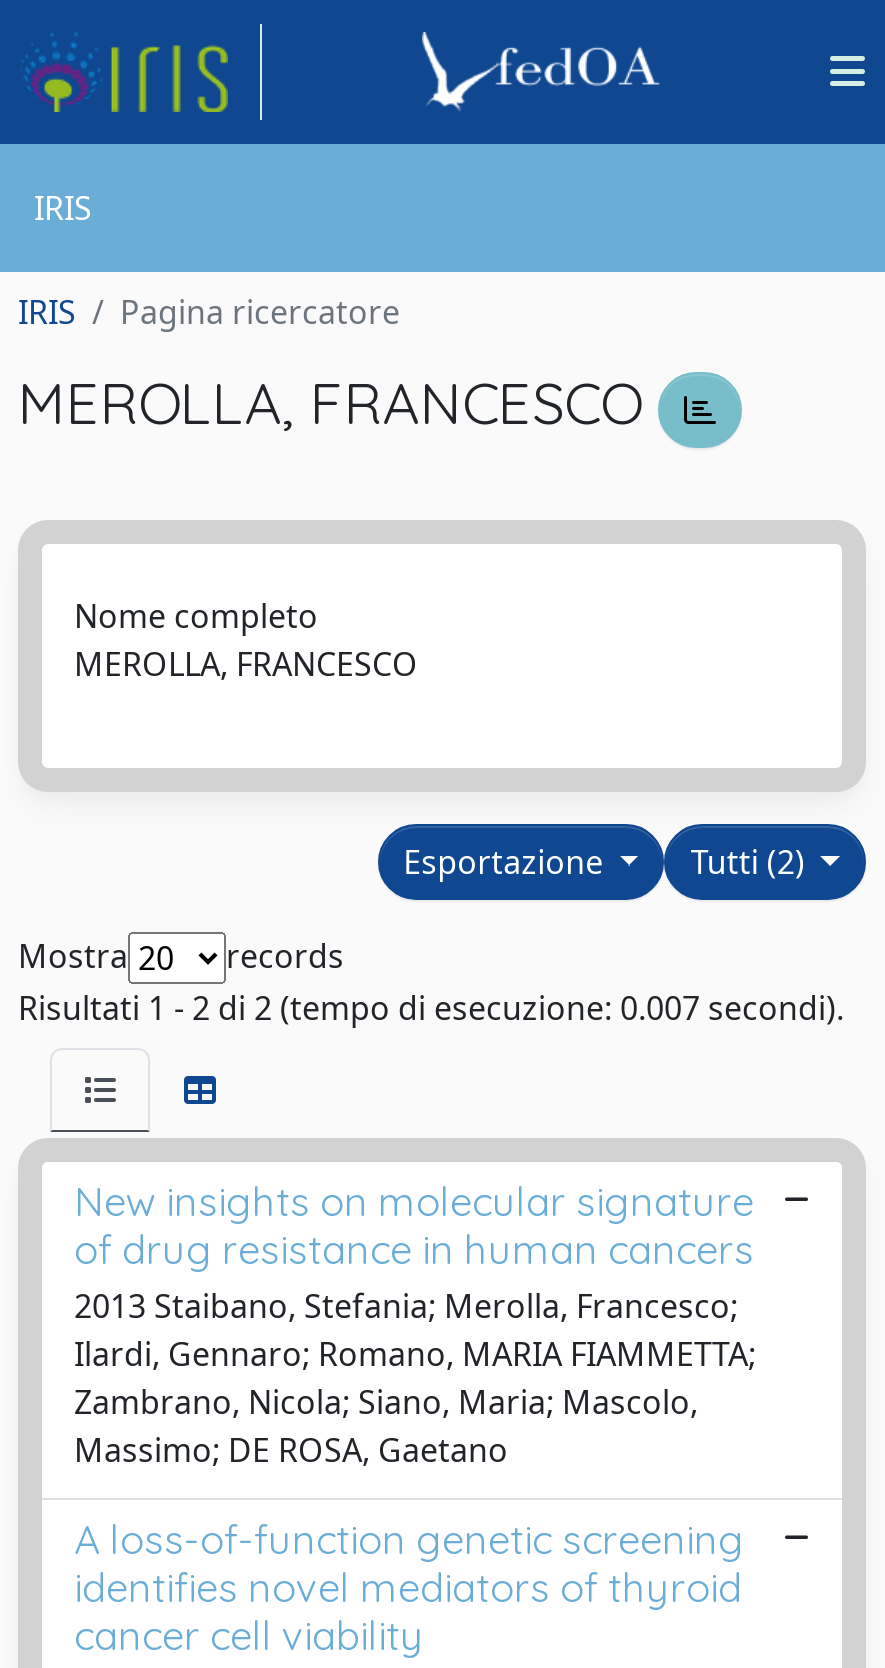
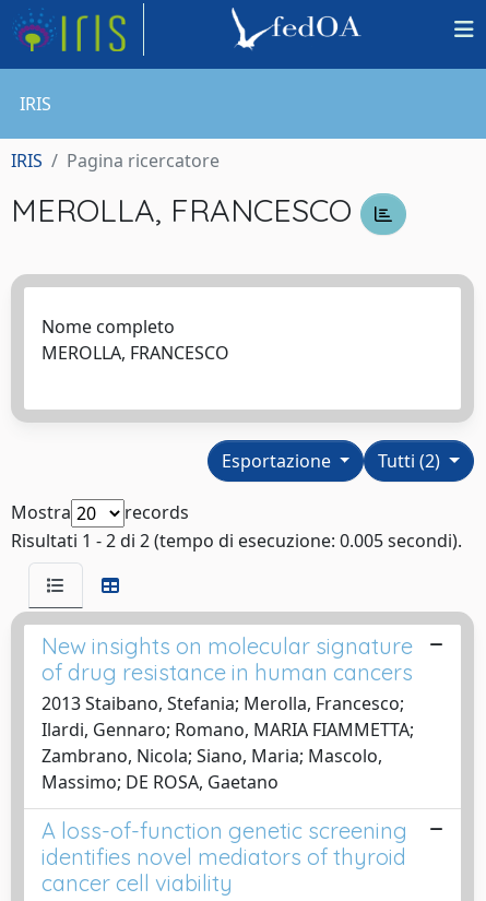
[18,986,844,1030] Risultati 1 - 2 di 2 (tempo di esecuzione: 0.007 secondi). -> [11,528,462,552] Risultati 1 - 2 di 2 (tempo di esecuzione: 0.005 secondi).

